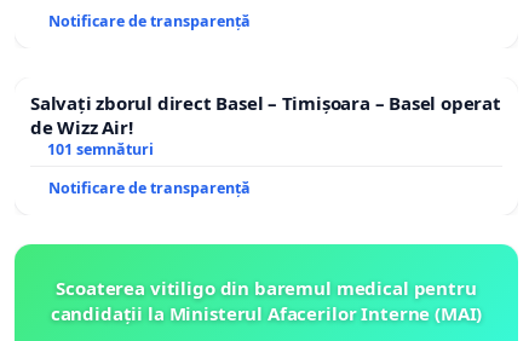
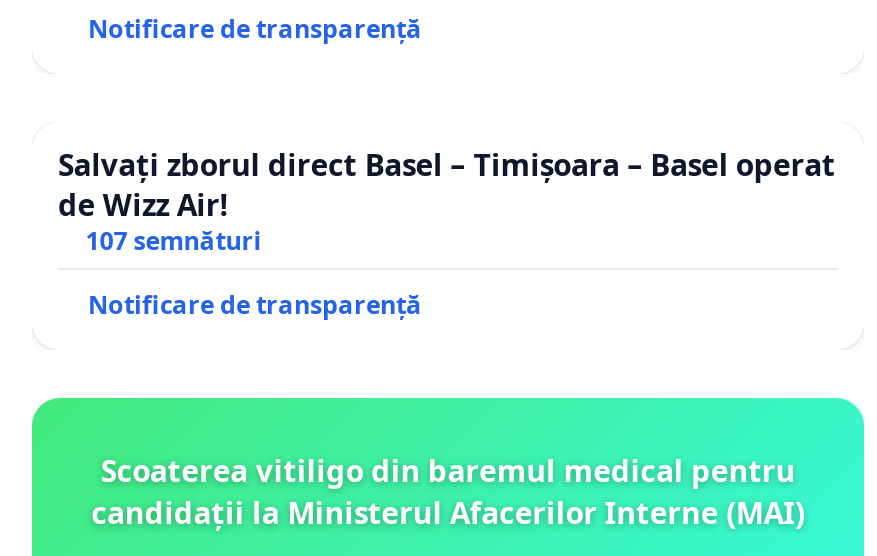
[47,139,153,160] 101 semnături -> [86,225,262,259] 107 semnături

